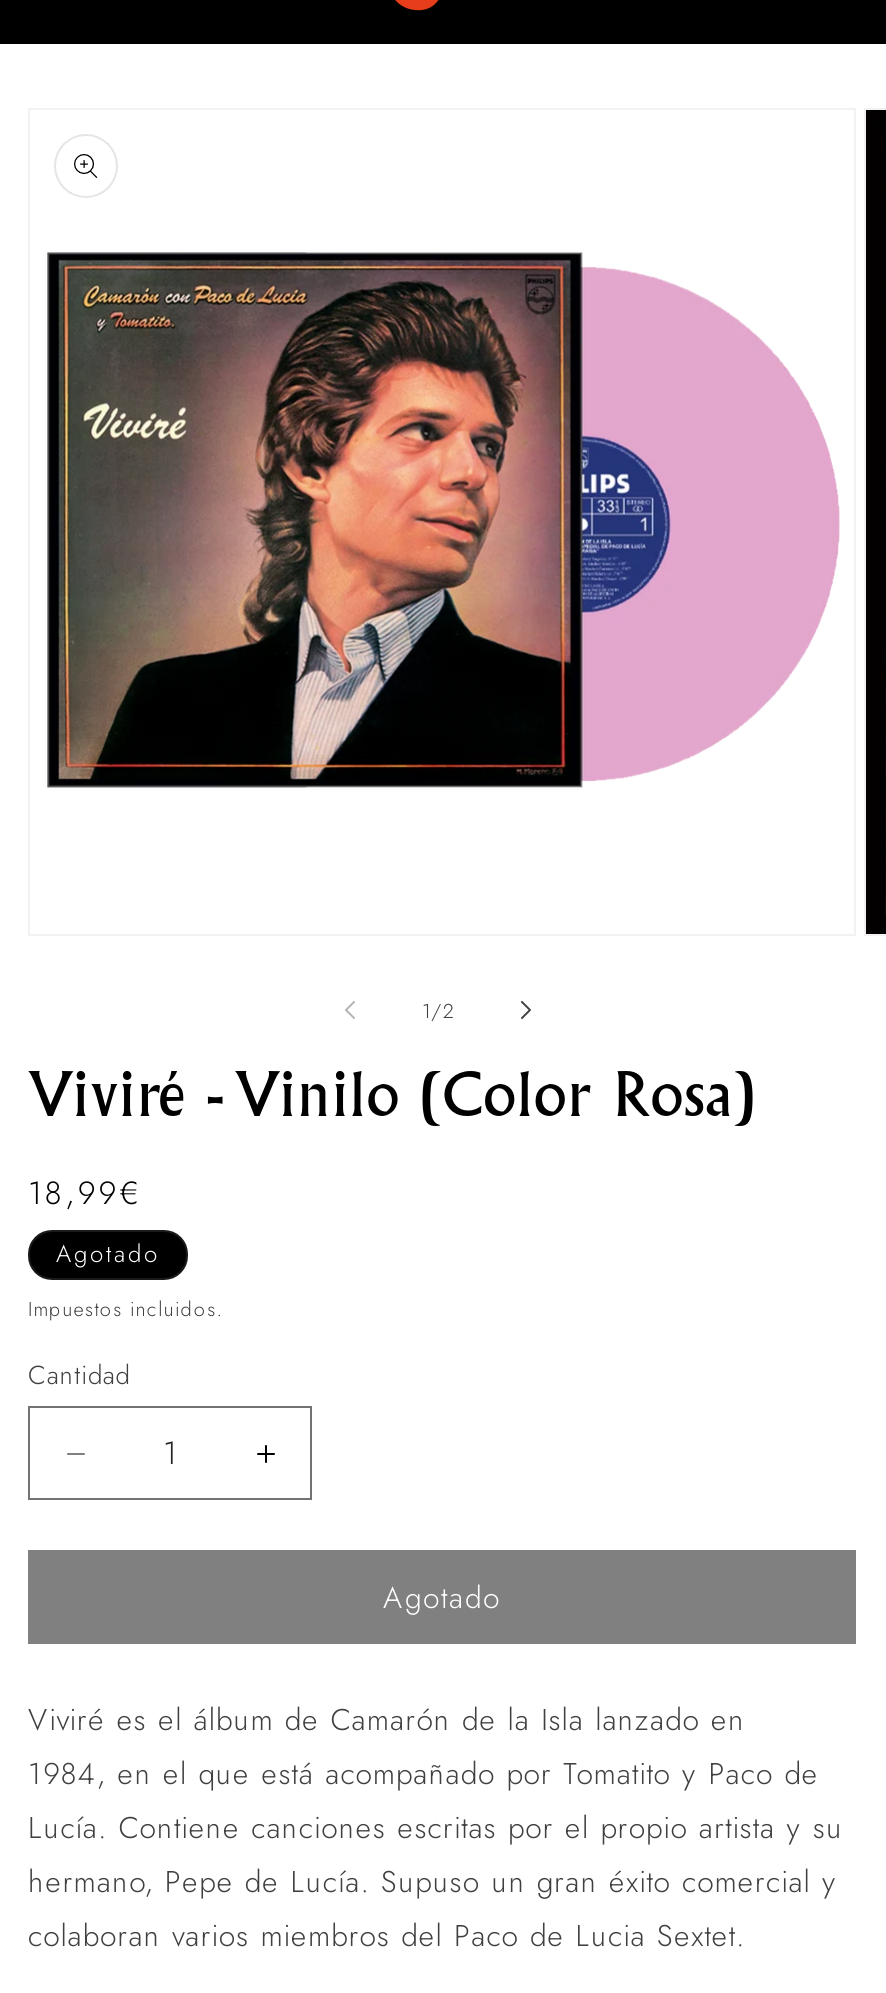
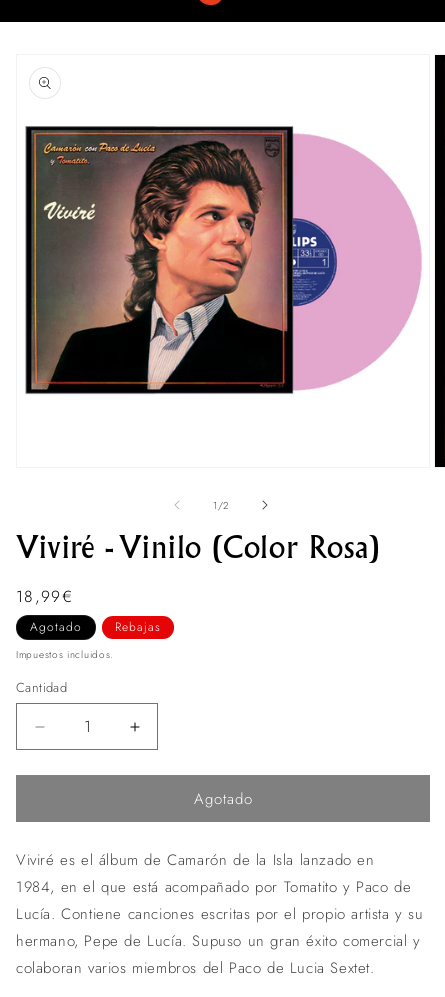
none -> [115,618,161,636] Rebajas

